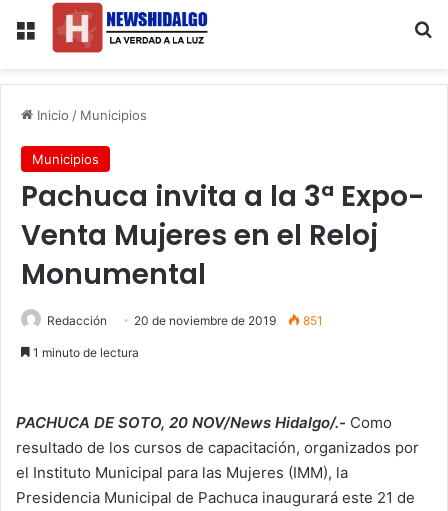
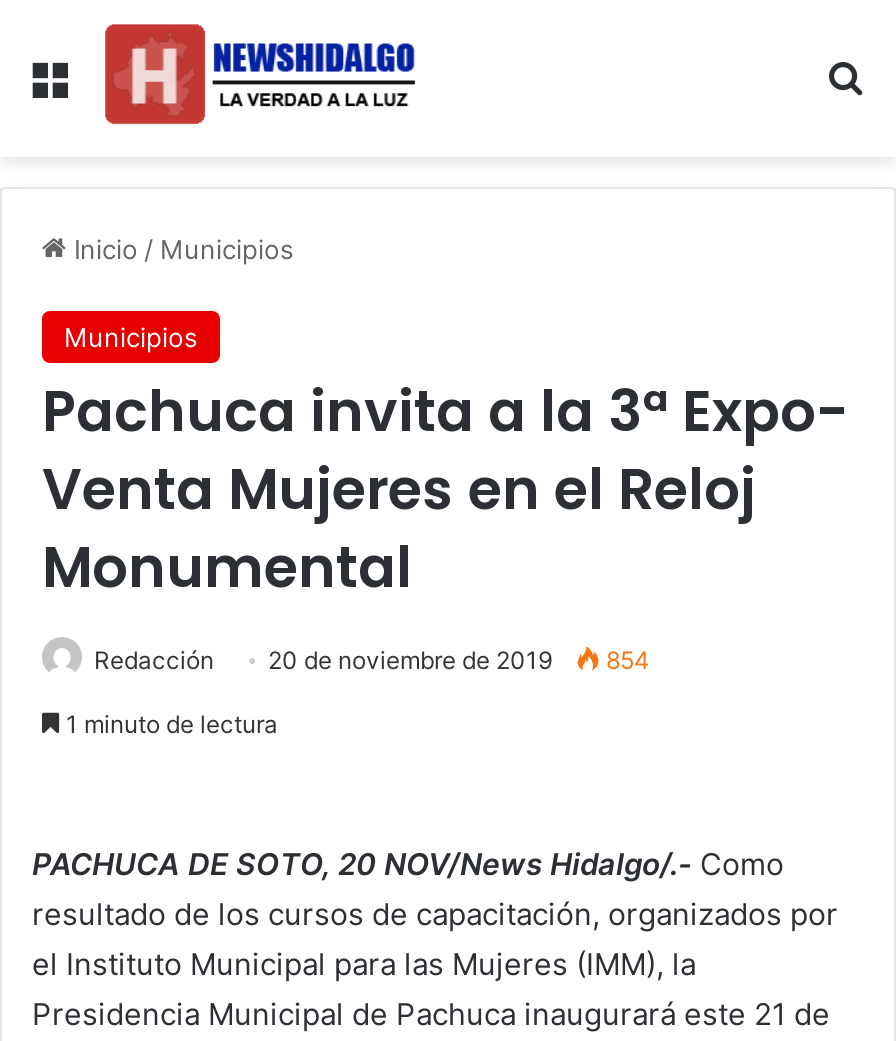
[47,313,323,328] Redacción 20 de noviembre de 2019 851 -> [94,645,650,675] Redacción 20 de noviembre de 2019 854

